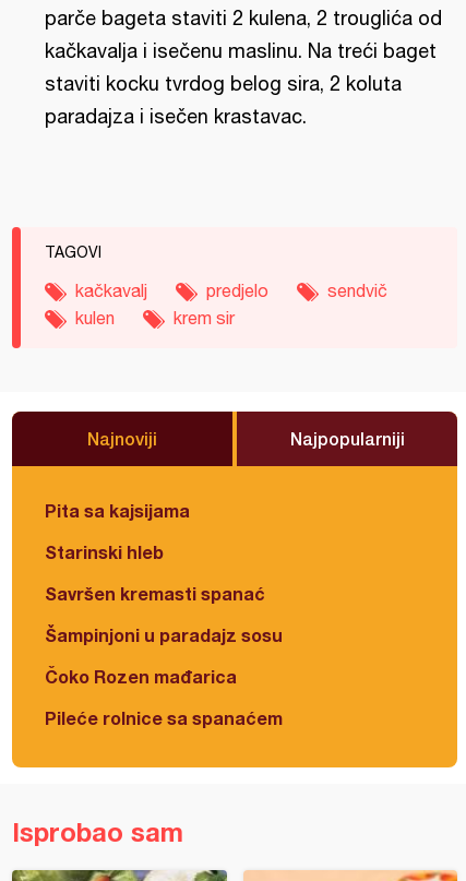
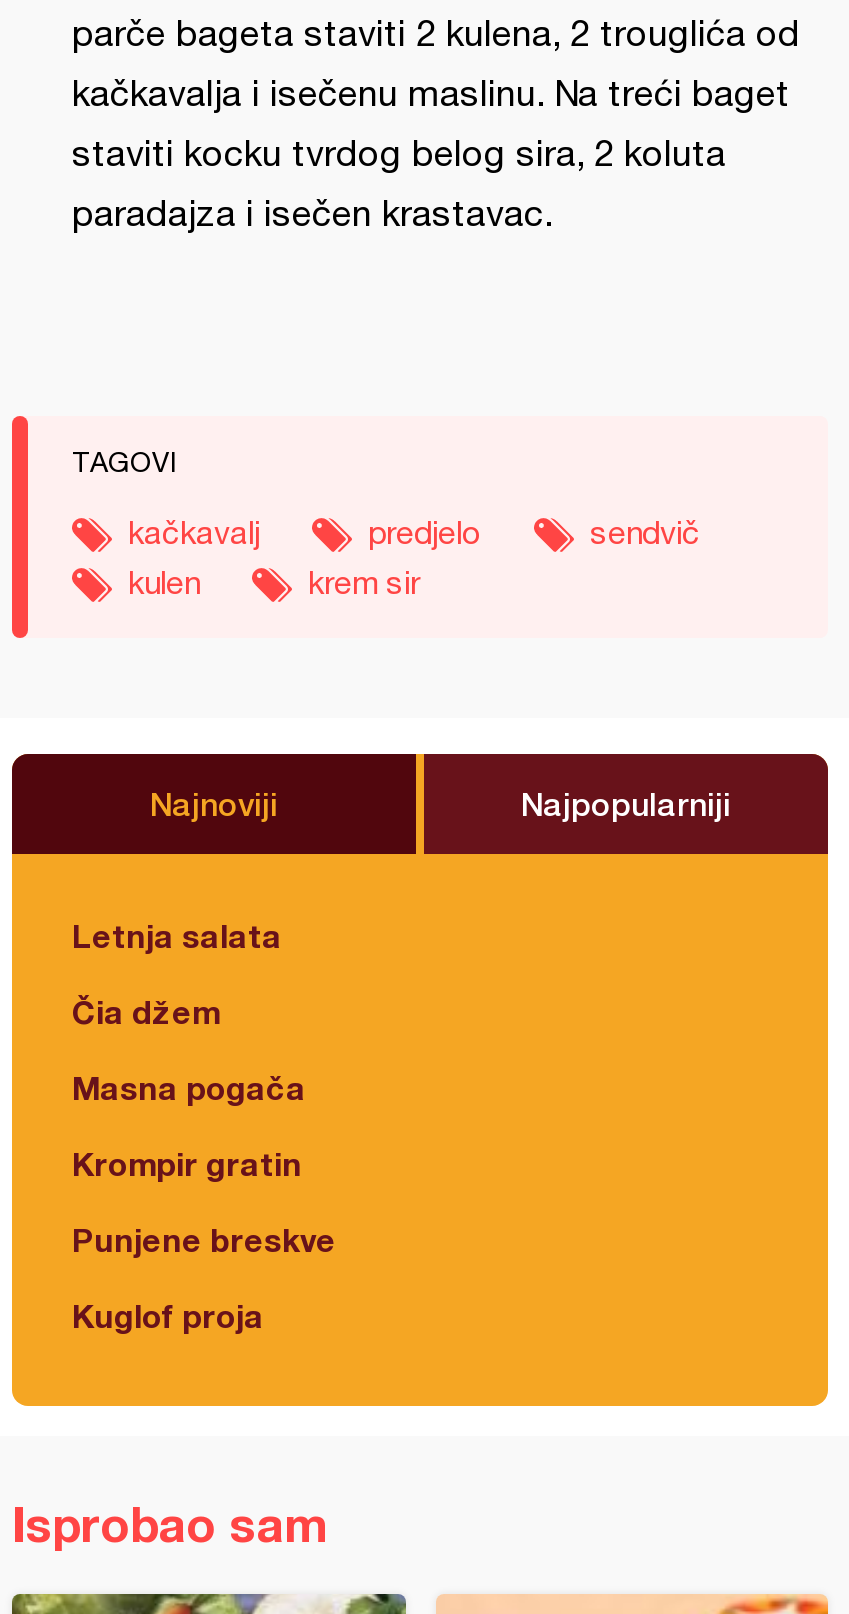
[45,500,190,521] Pita sa kajsijama -> [72,916,282,954] Letnja salata
[45,541,164,562] Starinski hleb -> [72,992,220,1030] Čia džem
[45,583,265,604] Savršen kremasti spanać -> [72,1068,306,1106] Masna pogača
[45,624,283,645] Šampinjoni u paradajz sosu -> [72,1144,302,1182] Krompir gratin
[45,666,237,687] Čoko Rozen mađarica -> [72,1220,336,1258] Punjene breskve
[45,707,283,728] Pileće rolnice sa spanaćem -> [72,1296,264,1334] Kuglof proja

